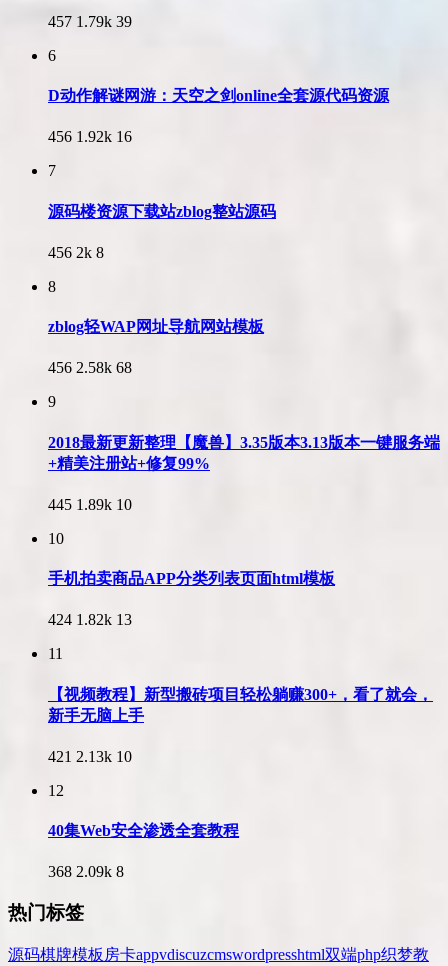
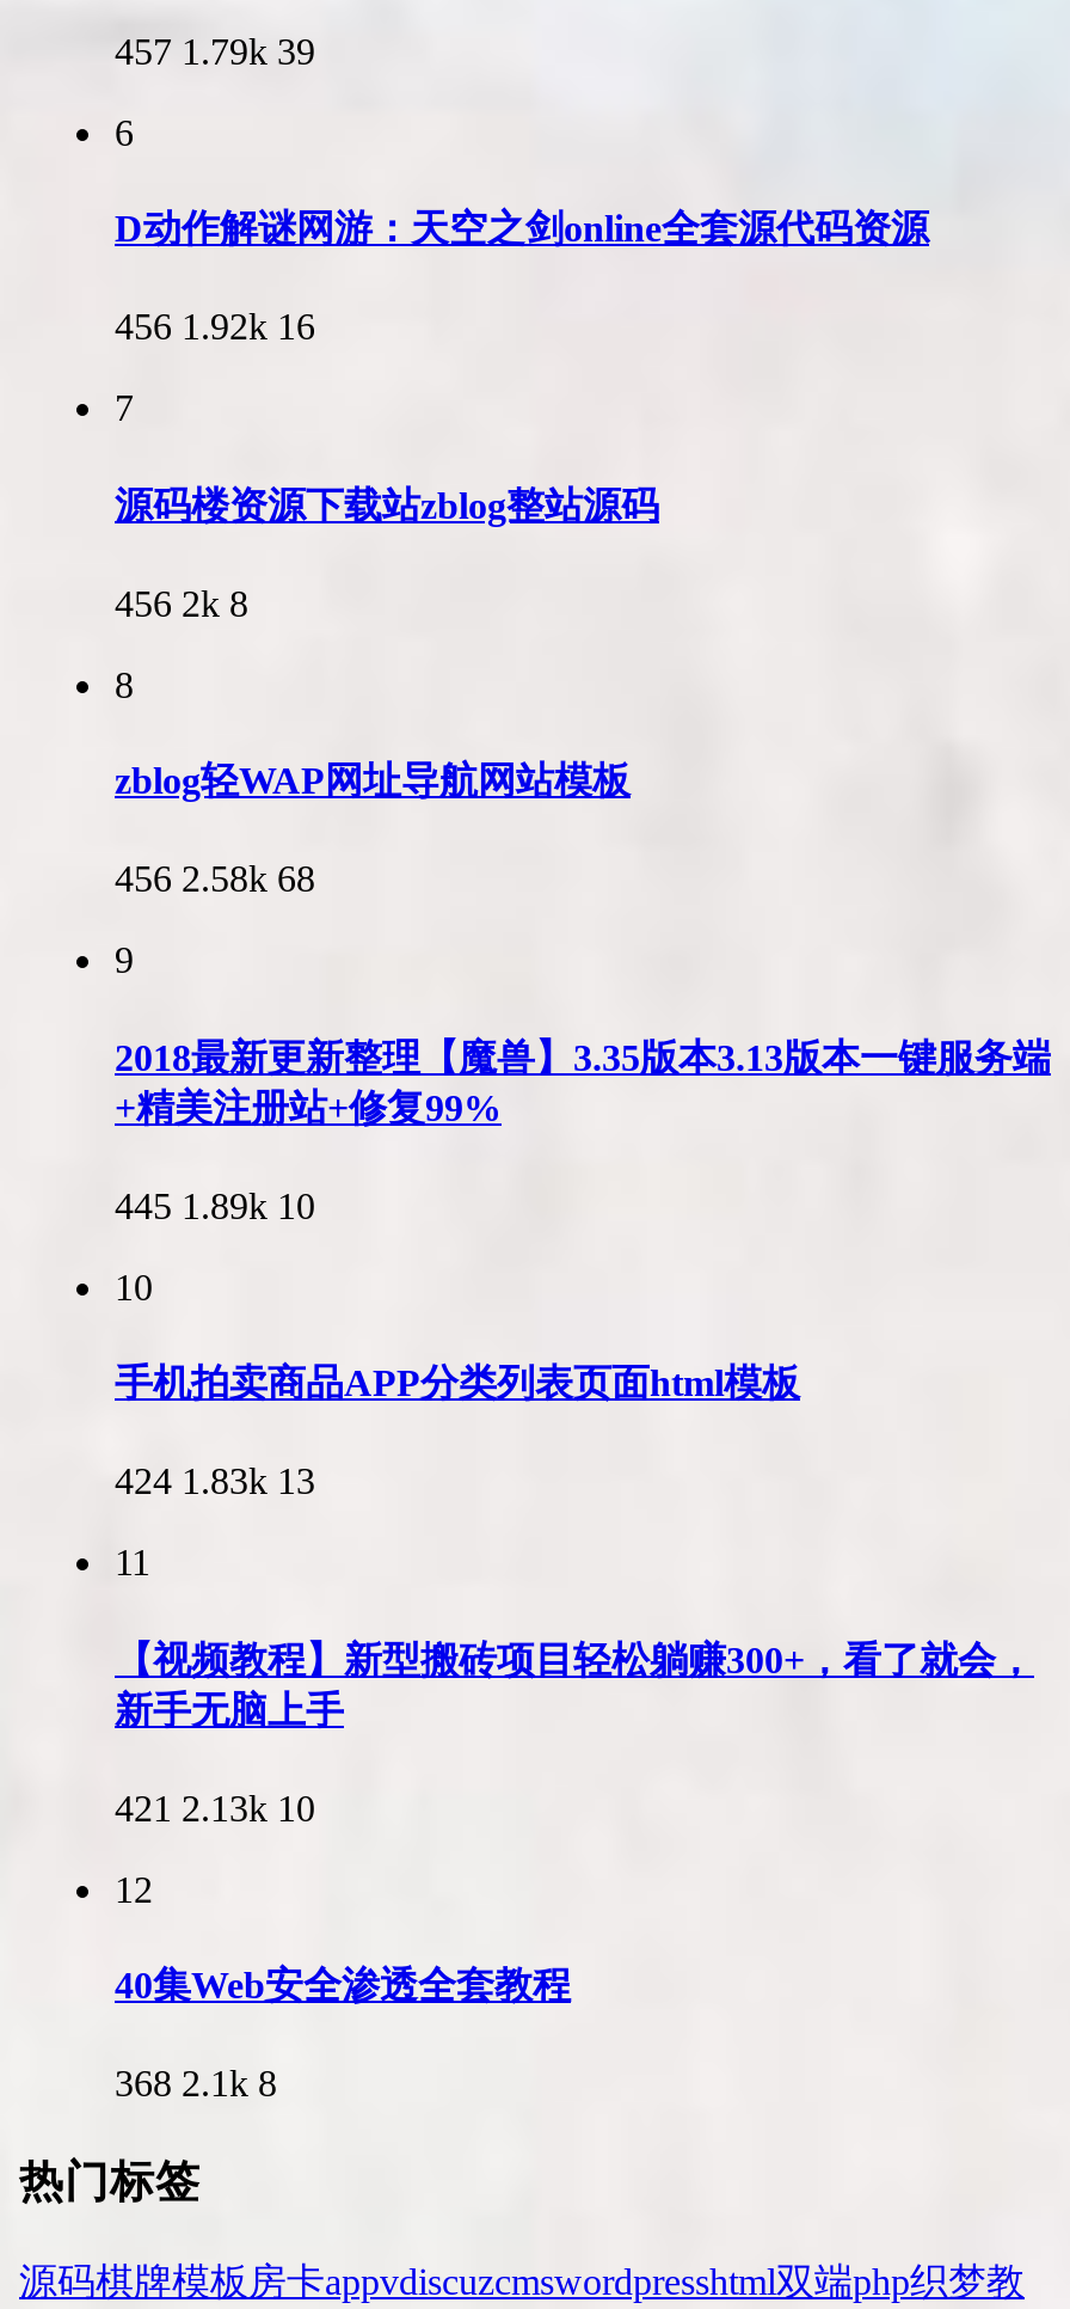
[48,611,132,628] 424 1.82k 13 -> [115,1461,315,1502] 424 1.83k 13
[48,863,124,880] 368 2.09k 8 -> [115,2064,277,2105] 368 2.1k 8

